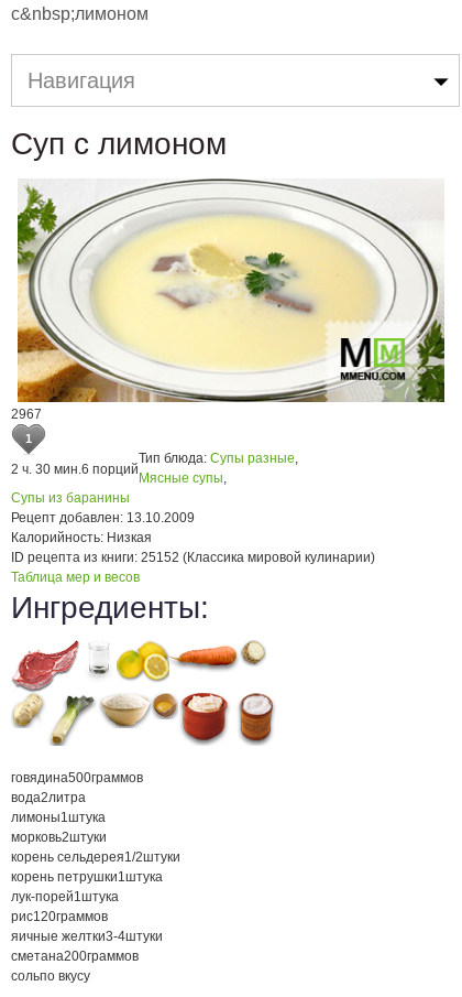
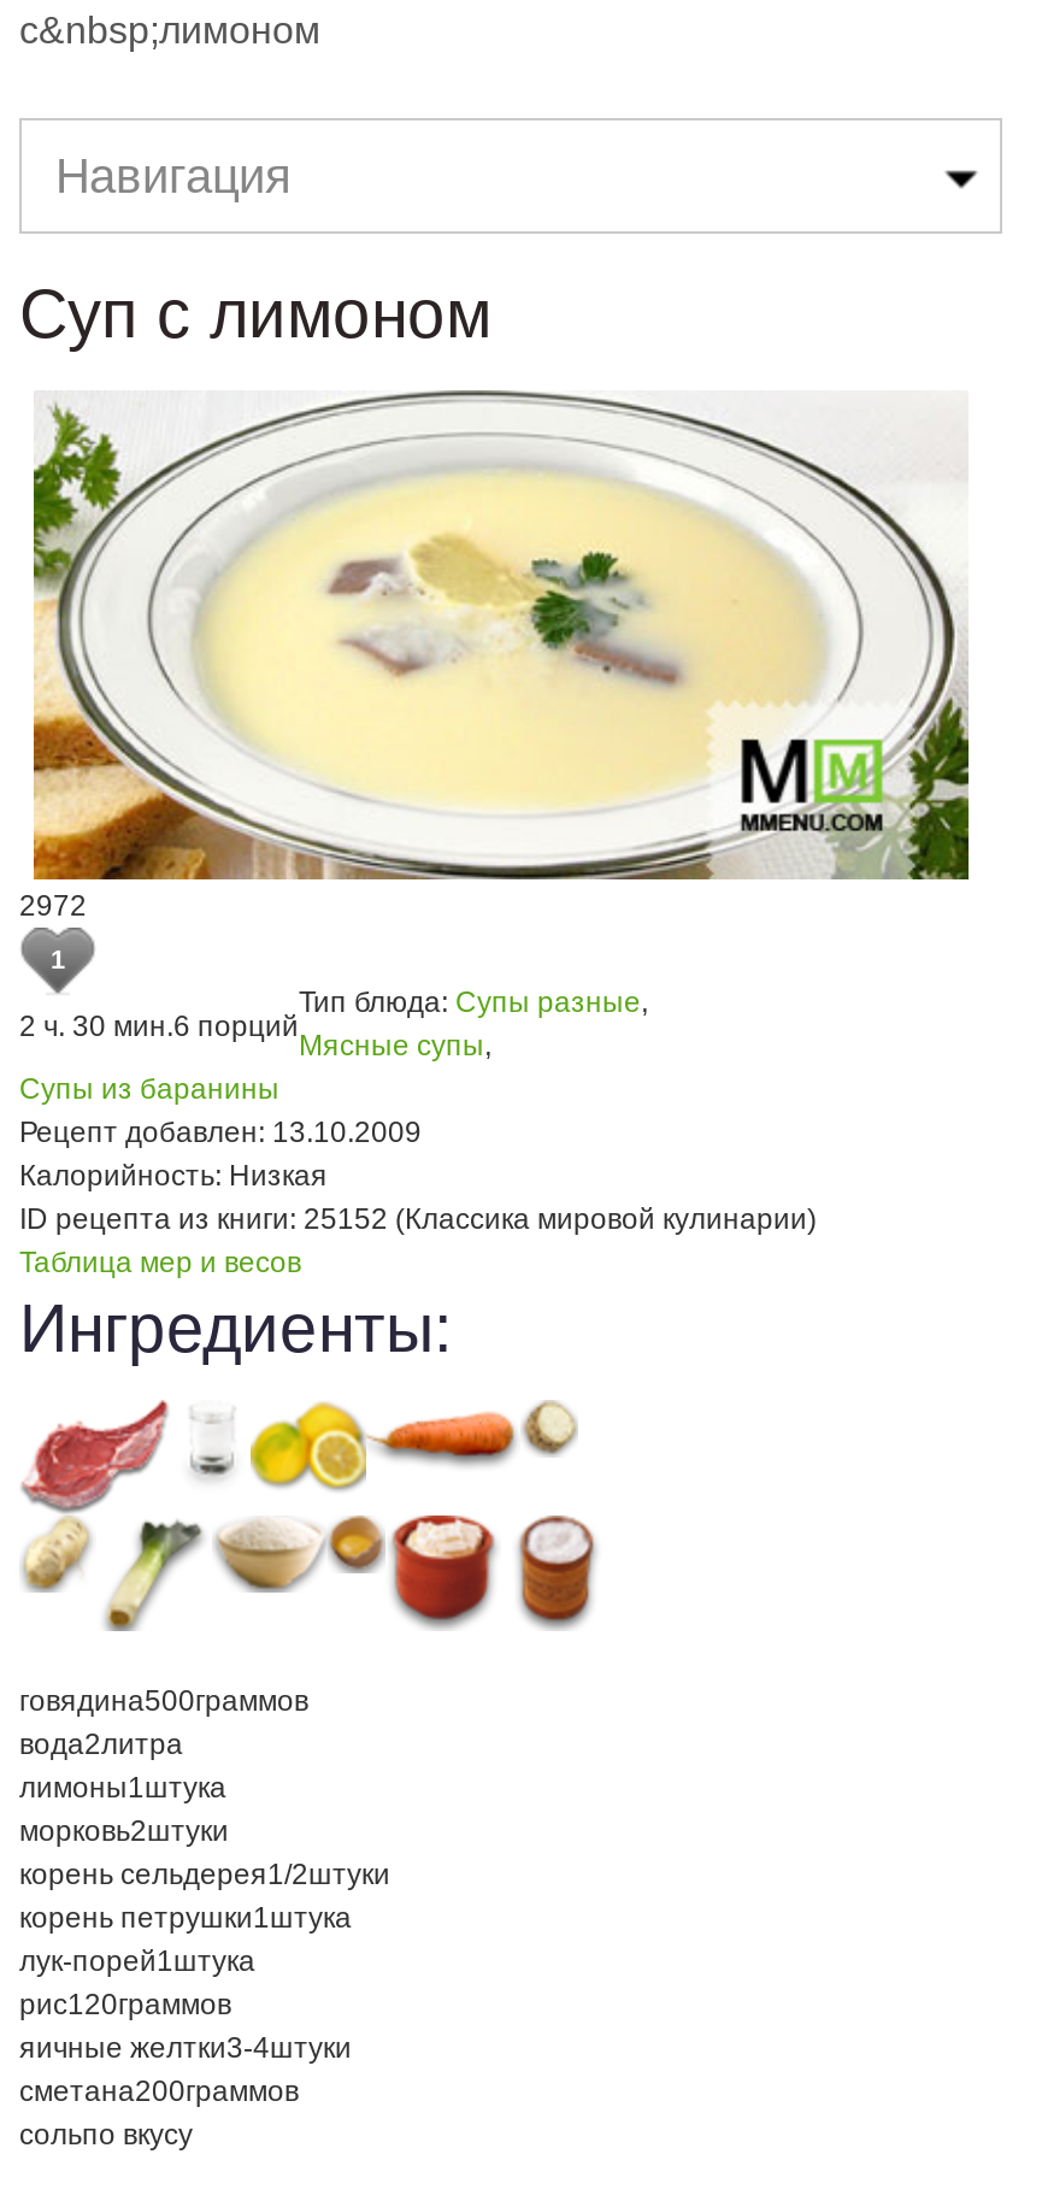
[11,407,42,422] 2967 -> [19,890,87,924] 2972

